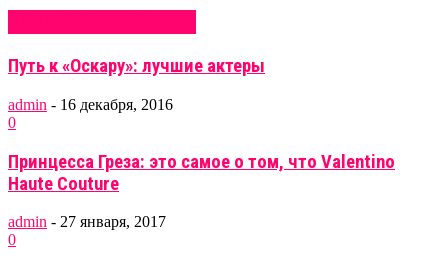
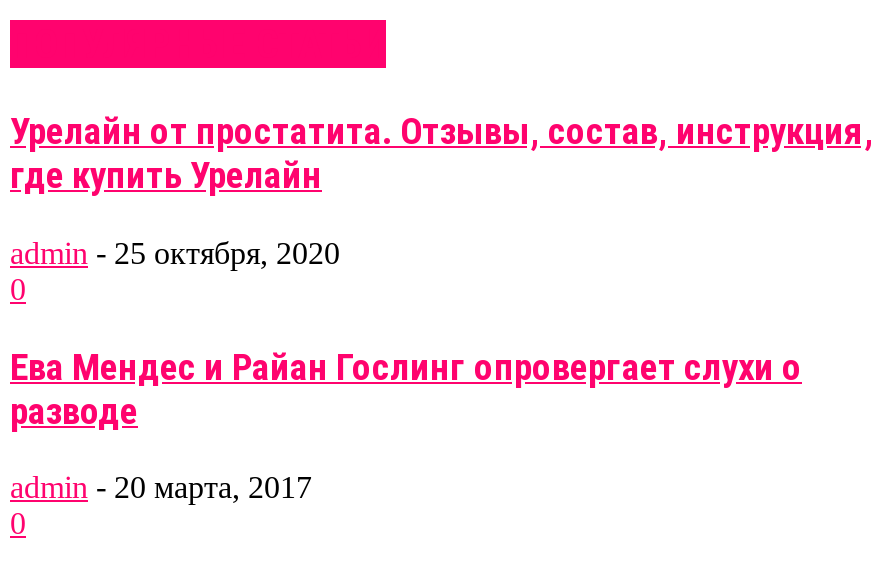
[8,55,265,77] Путь к «Оскару»: лучшие актеры -> [10,110,874,198] Урелайн от простатита. Отзывы, состав, инструкция, | где купить Урелайн
[8,96,173,113] admin - 16 декабря, 2016 -> [10,236,340,270] admin - 25 октября, 2020
[8,151,395,195] Принцесса Греза: это самое о том, что Valentino | Haute Couture -> [10,345,802,433] Ева Мендес и Райан Гослинг опровергает слухи о | разводе
[8,213,166,230] admin - 27 января, 2017 -> [10,471,312,505] admin - 20 марта, 2017

